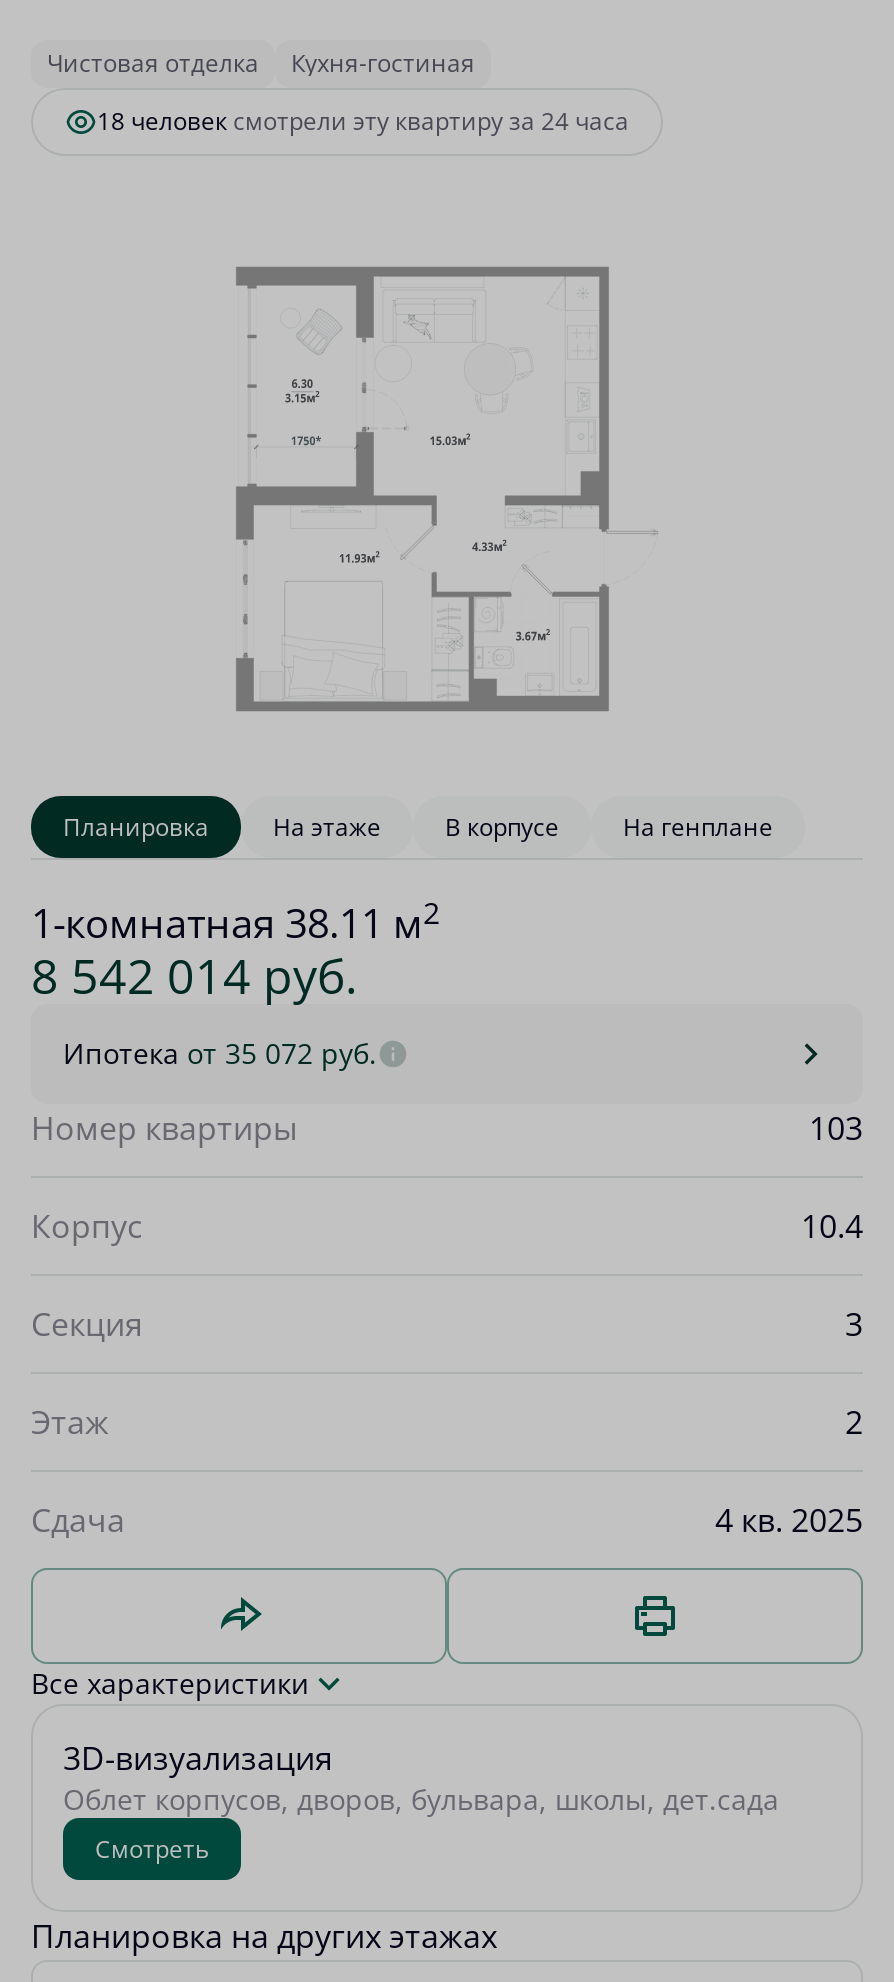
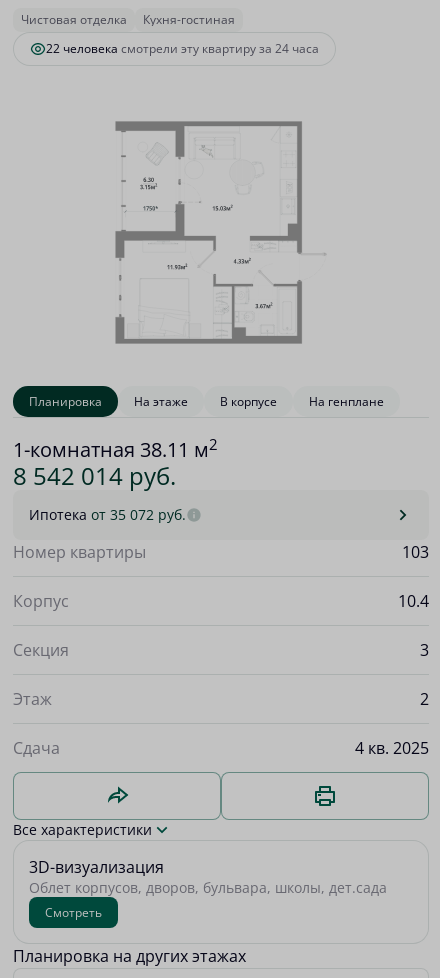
[97,104,629,138] 18 человек смотрели эту квартиру за 24 часа -> [46,40,319,57] 22 человекa смотрели эту квартиру за 24 часа

